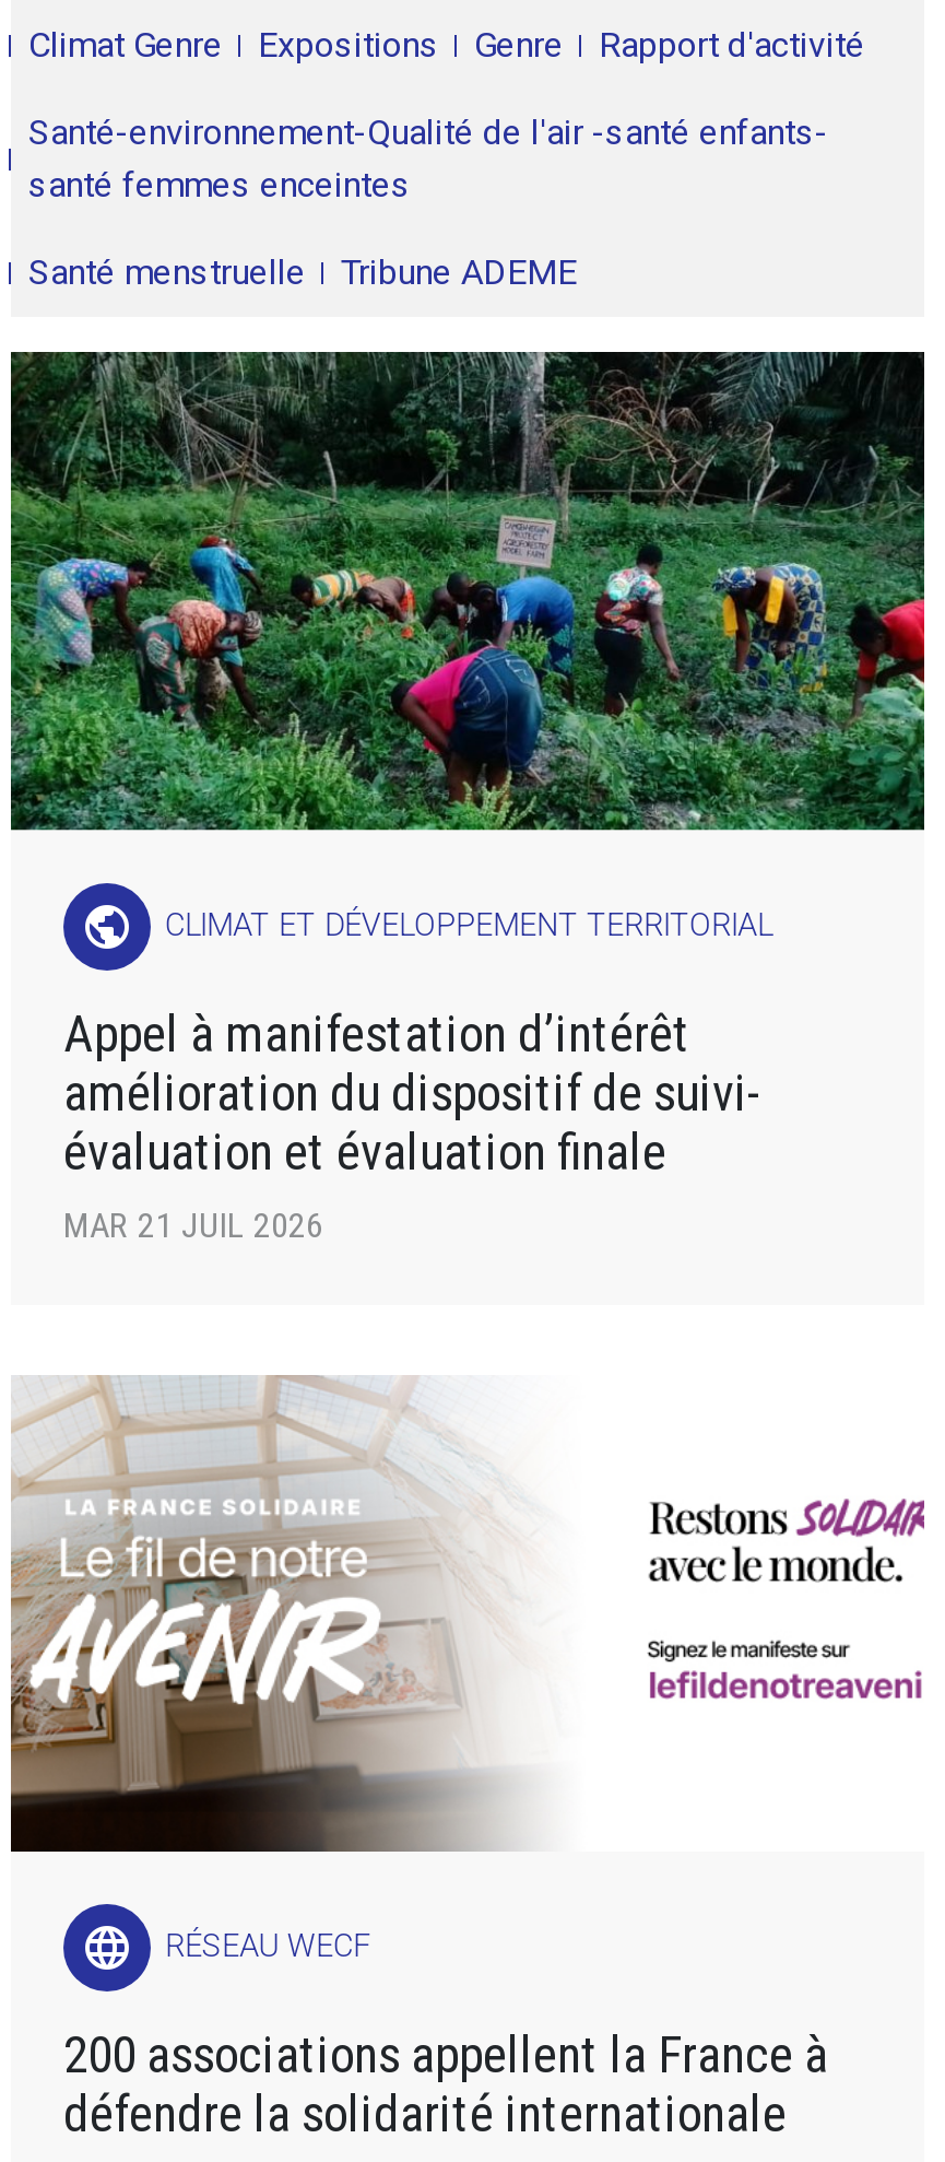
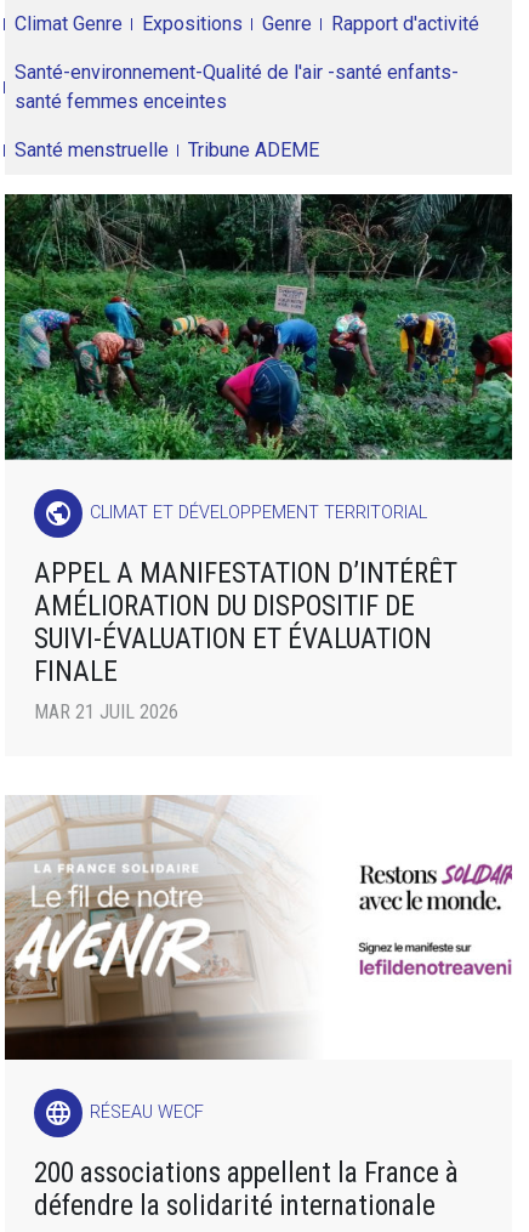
[63,1003,763,1182] Appel à manifestation d’intérêt | amélioration du dispositif de suivi- | évaluation et évaluation finale -> [34,556,457,688] APPEL A MANIFESTATION D’INTÉRÊT | AMÉLIORATION DU DISPOSITIF DE | SUIVI-ÉVALUATION ET ÉVALUATION | FINALE

